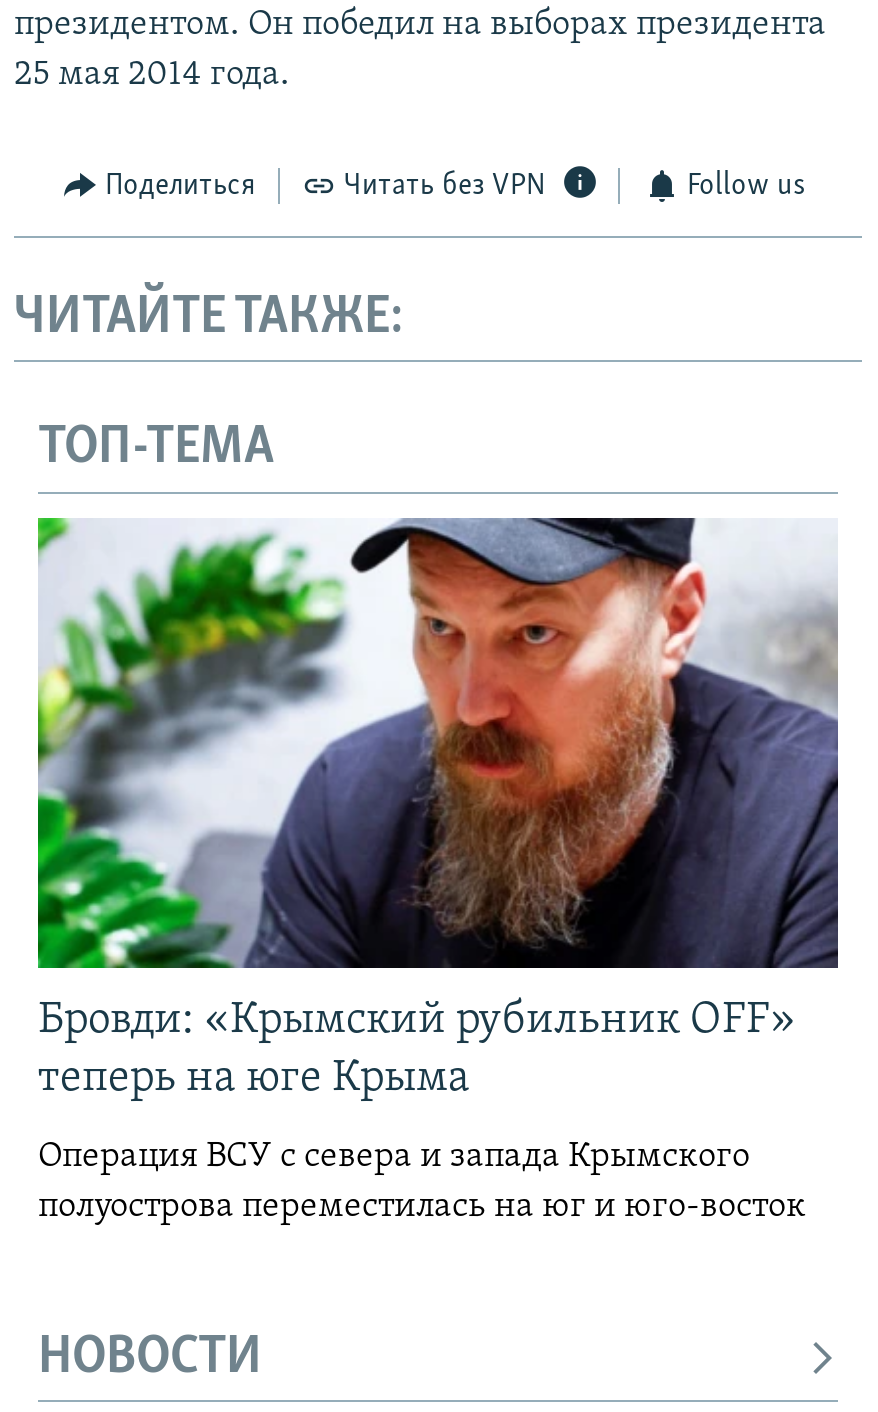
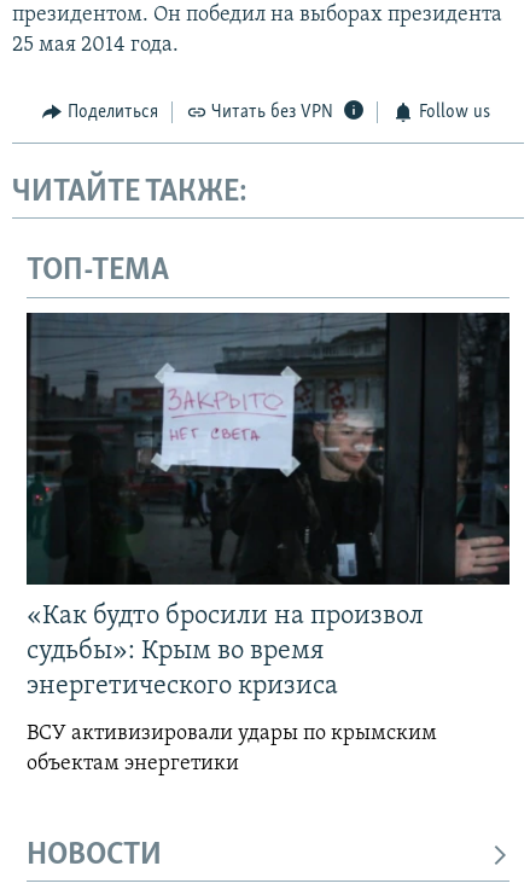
[36,516,840,1102] [image] | Бровди: «Крымский рубильник OFF» | теперь на юге Крыма -> [25,312,511,700] [image] | «Как будто бросили на произвол | судьбы»: Крым во время | энергетического кризиса
[38,1138,806,1226] Операция ВСУ с севера и запада Крымского | полуострова переместилась на юг и юго-восток -> [27,722,437,775] ВСУ активизировали удары по крымским | объектам энергетики

